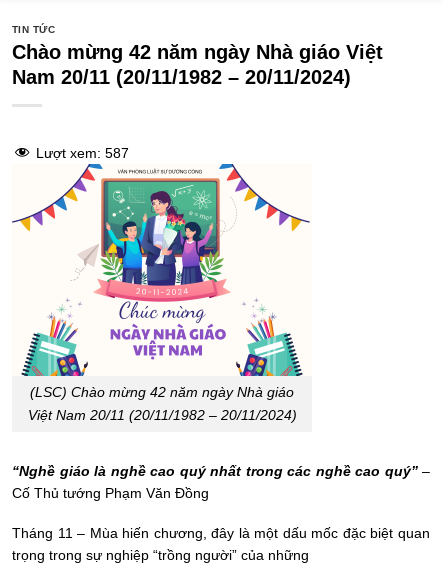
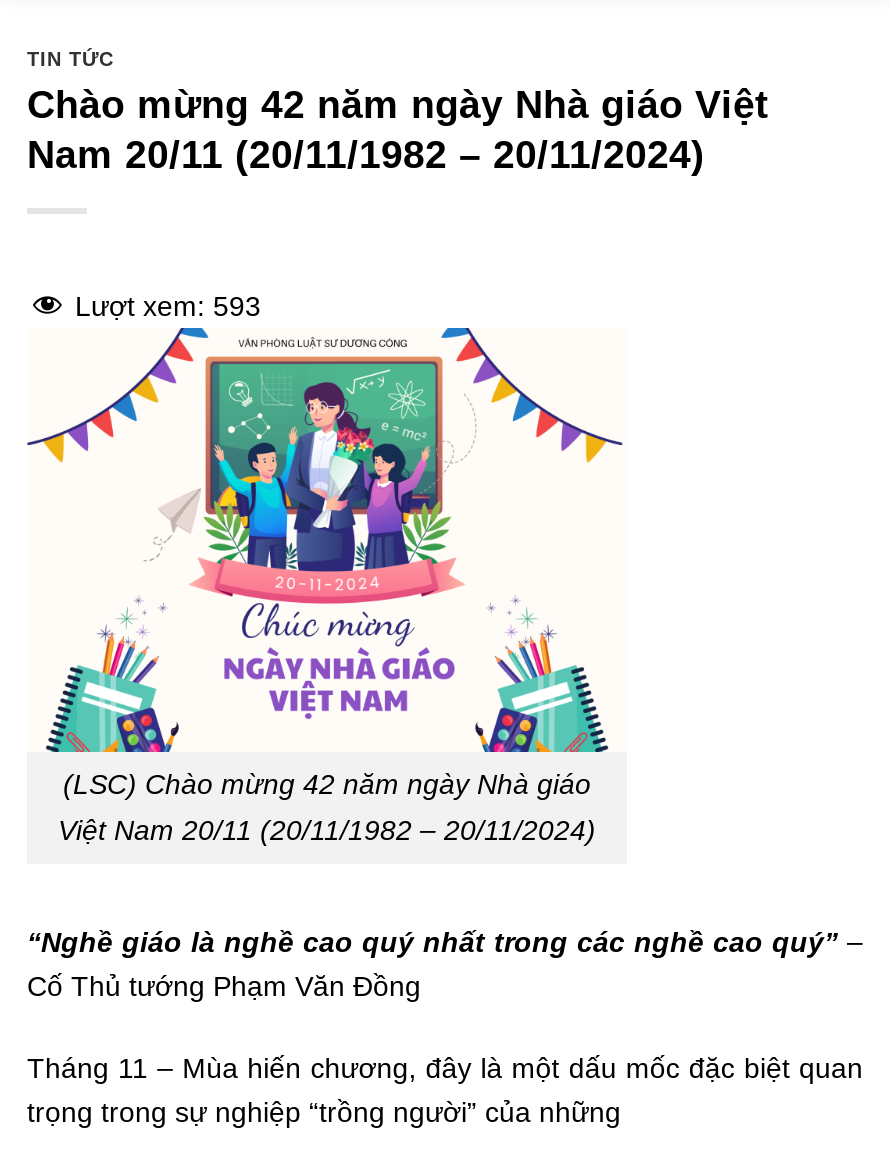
[36,145,129,161] Lượt xem: 587 -> [75,290,261,322] Lượt xem: 593

